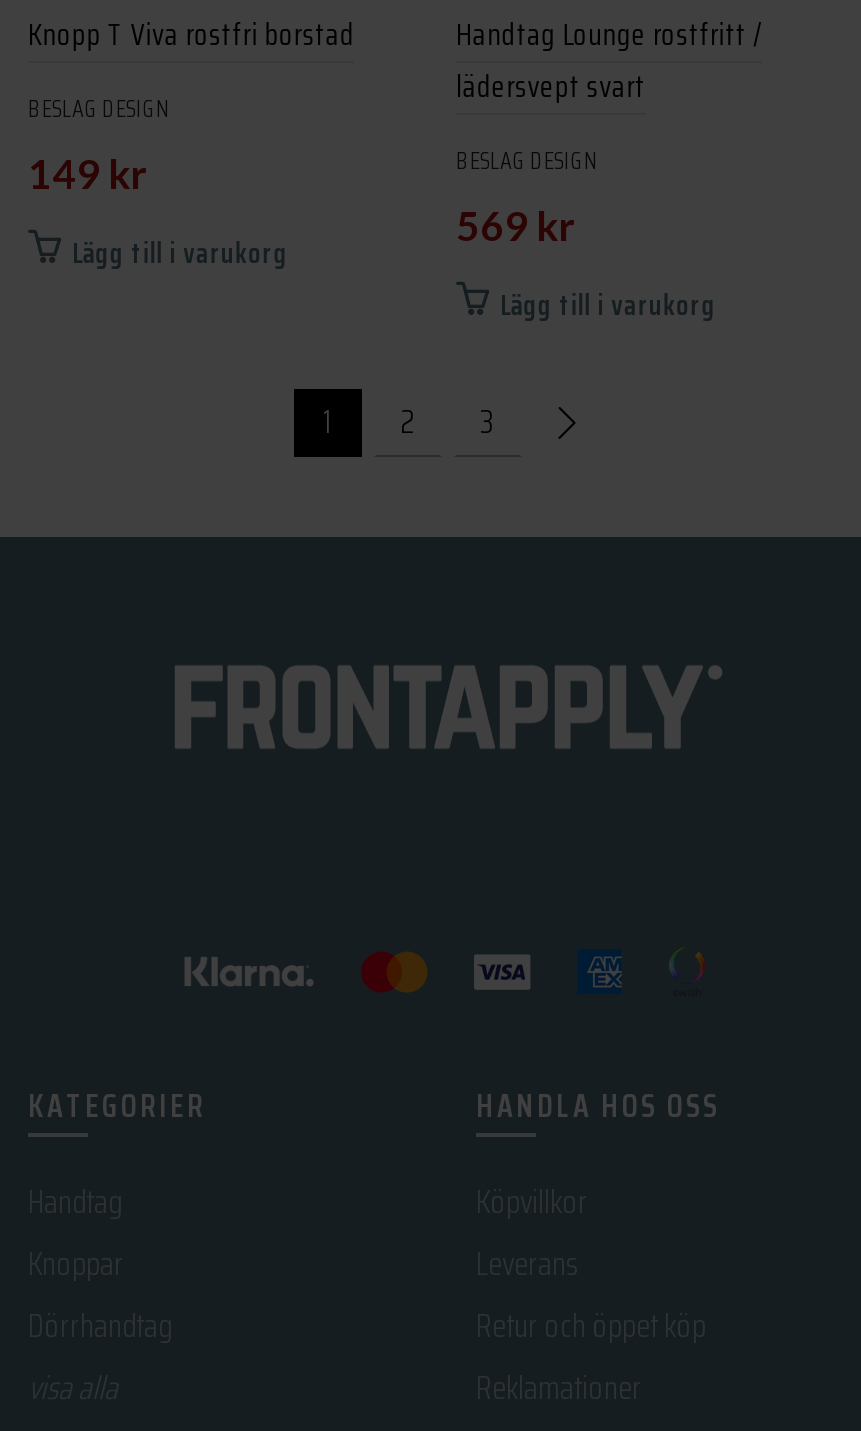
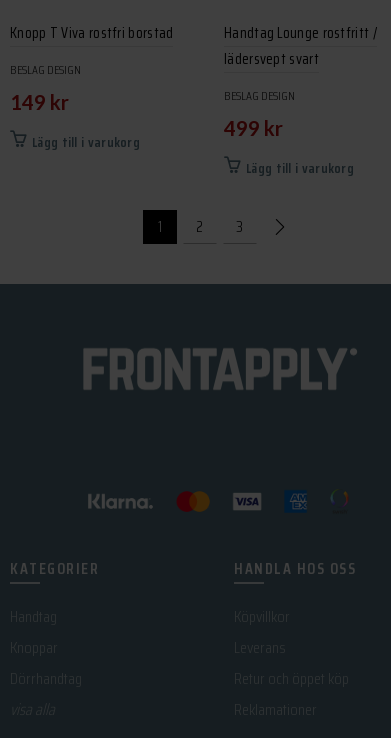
[456,200,574,248] 569 kr -> [224,116,283,140] 499 kr

